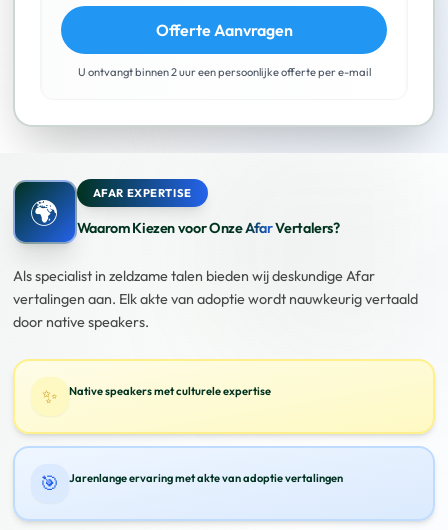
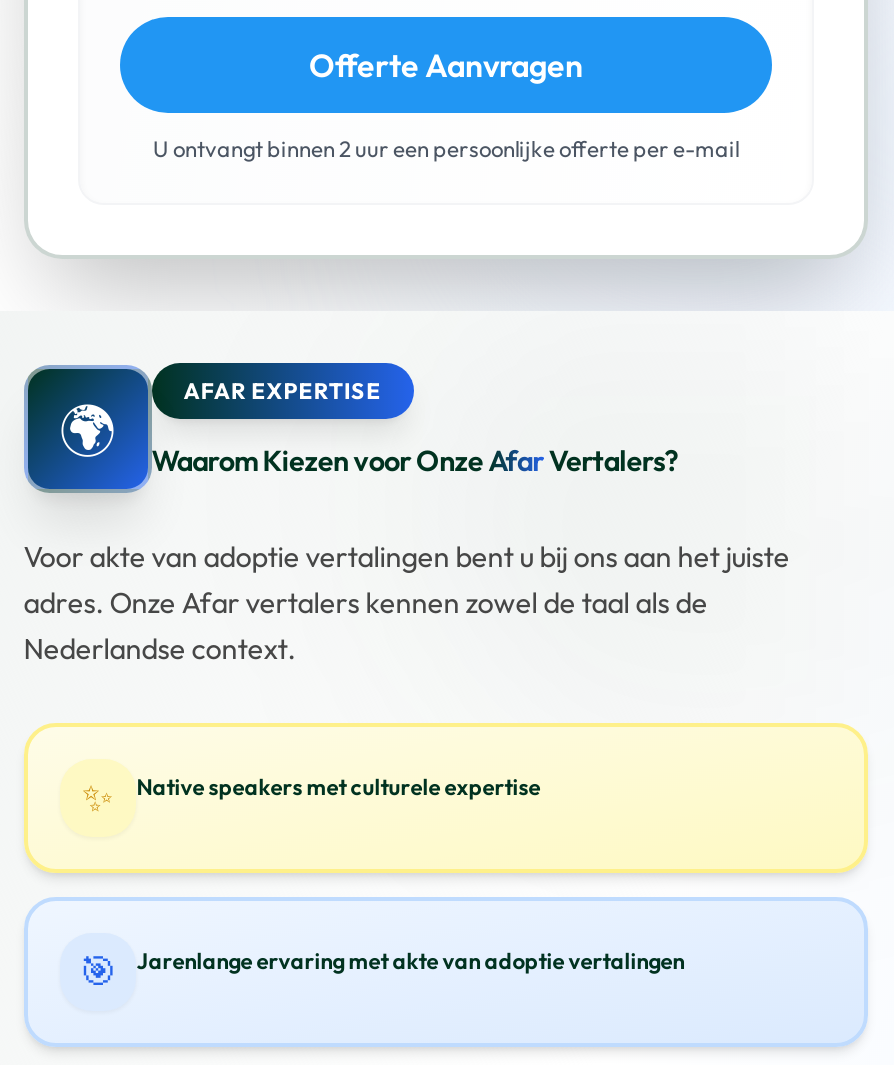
[13,267,418,331] Als specialist in zeldzame talen bieden wij deskundige Afar | vertalingen aan. Elk akte van adoptie wordt nauwkeurig vertaald | door native speakers. -> [24,538,790,666] Voor akte van adoptie vertalingen bent u bij ons aan het juiste | adres. Onze Afar vertalers kennen zowel de taal als de | Nederlandse context.

